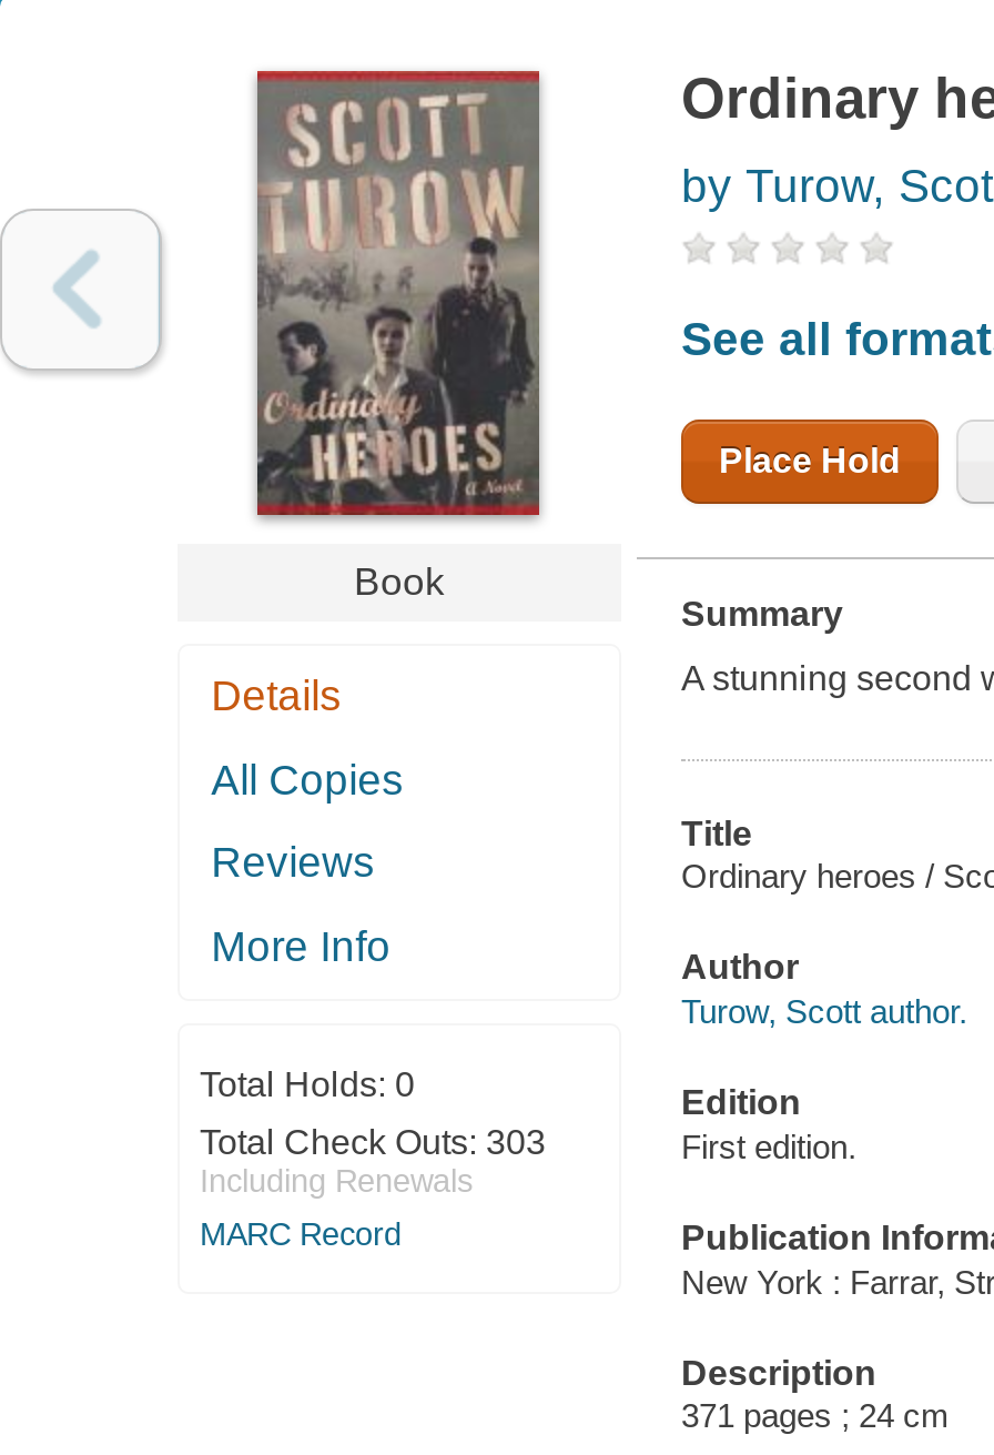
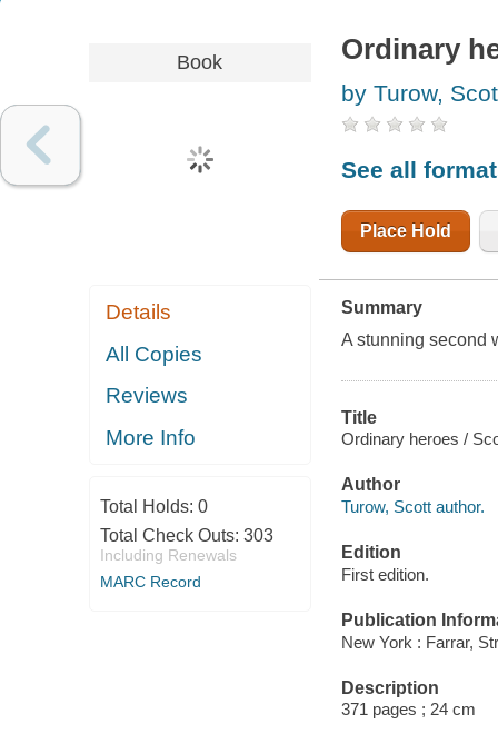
[253,69,544,524] [image] -> none
moved [354,559,445,604] -> [177,51,223,73]: Book
moved [200,673,546,1252] -> [100,300,273,591]: Details | All Copies | Reviews | More Info | Total Holds: 0 | Total Check Outs: 303 | Including Renewals | MARC Record

